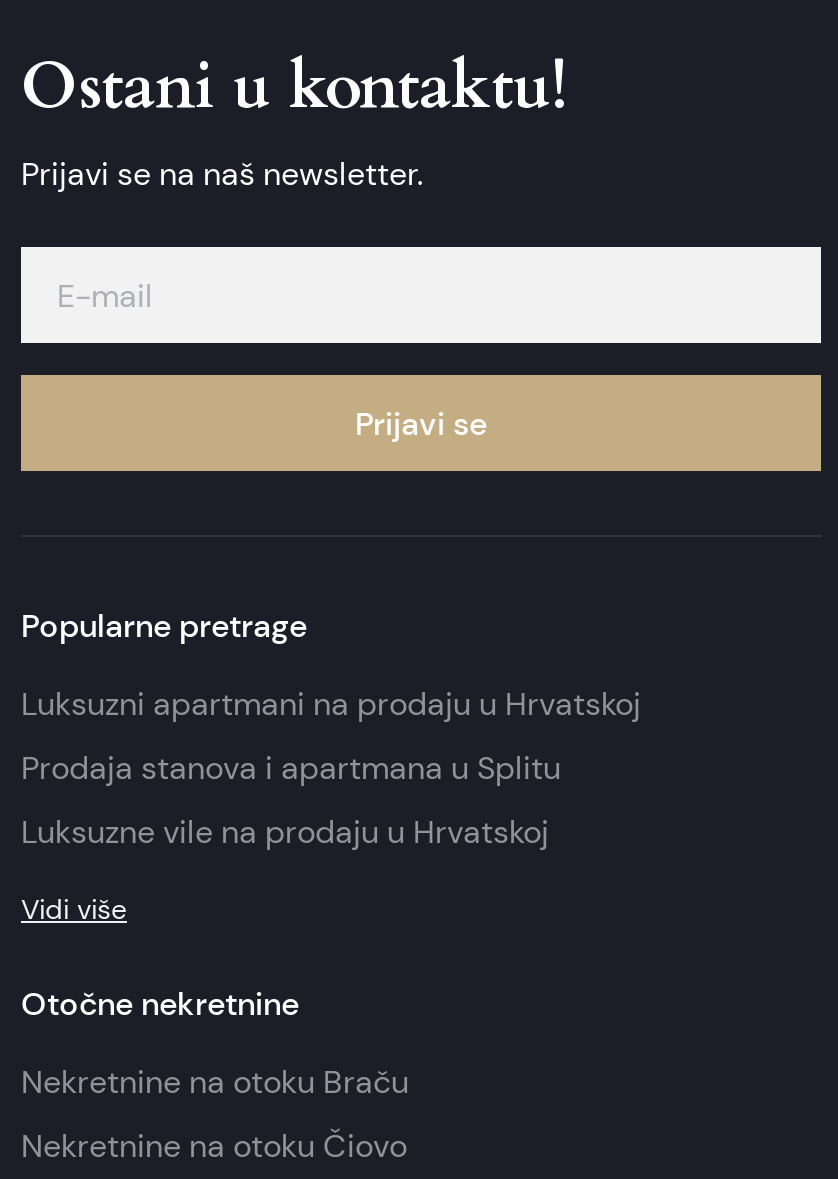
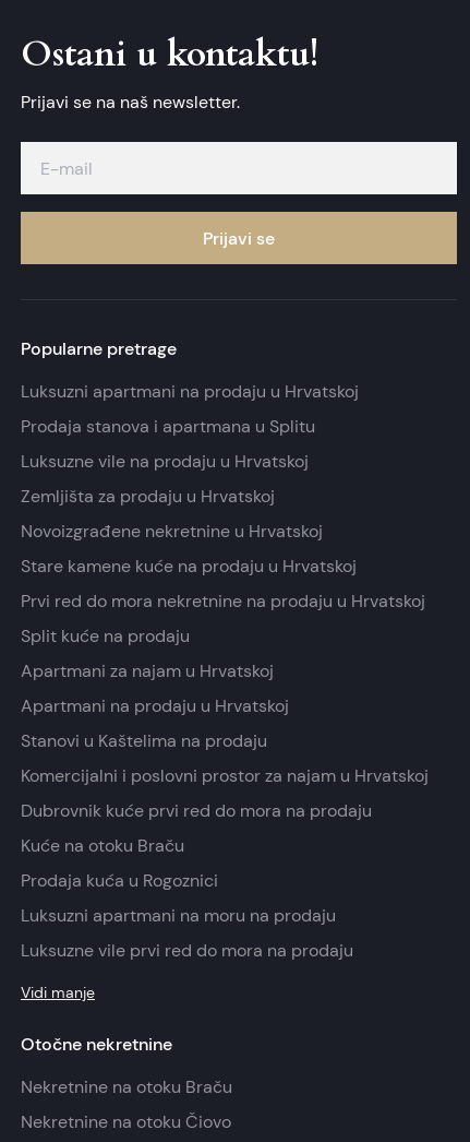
[21,891,127,927] Vidi više -> [21,486,429,1002] Zemljišta za prodaju u Hrvatskoj | Novoizgrađene nekretnine u Hrvatskoj | Stare kamene kuće na prodaju u Hrvatskoj | Prvi red do mora nekretnine na prodaju u Hrvatskoj | Split kuće na prodaju | Apartmani za najam u Hrvatskoj | Apartmani na prodaju u Hrvatskoj | Stanovi u Kaštelima na prodaju | Komercijalni i poslovni prostor za najam u Hrvatskoj | Dubrovnik kuće prvi red do mora na prodaju | Kuće na otoku Braču | Prodaja kuća u Rogoznici | Luksuzni apartmani na moru na prodaju | Luksuzne vile prvi red do mora na prodaju | Vidi manje

